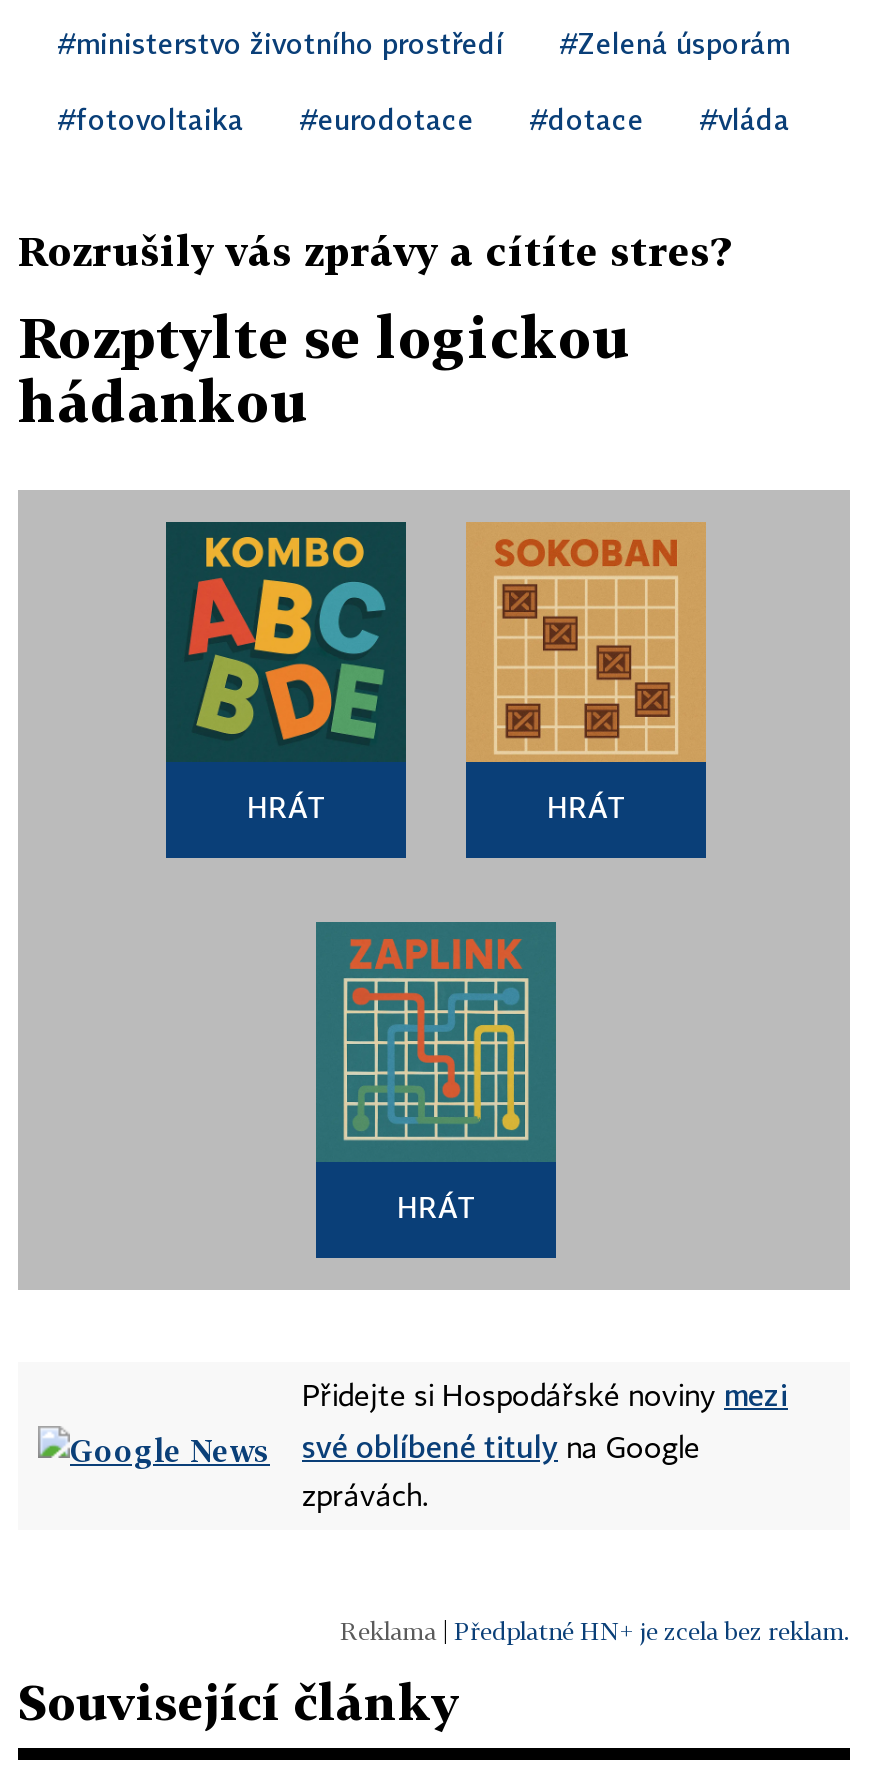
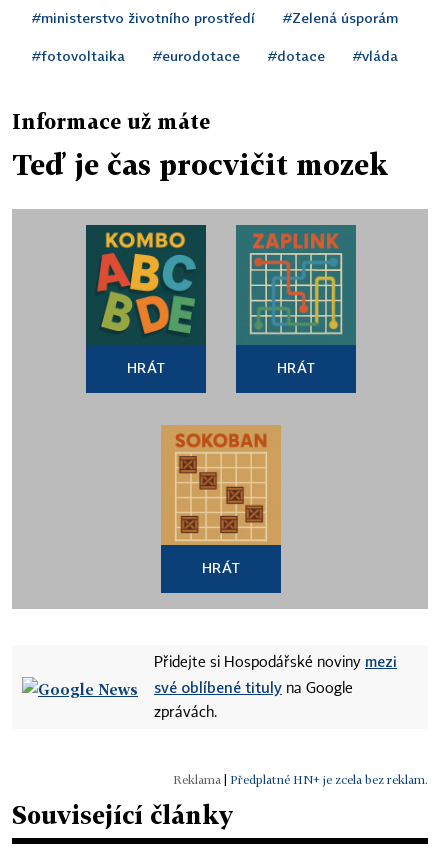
[18,226,730,274] Rozrušily vás zprávy a cítíte stres? -> [12,109,210,133] Informace už máte
[18,304,632,434] Rozptylte se logickou | hádankou -> [12,148,388,181] Teď je čas procvičit mozek
moved [466,522,706,764] -> [161,425,281,546]: [image]
moved [314,920,558,1162] -> [235,224,357,345]: [image]

